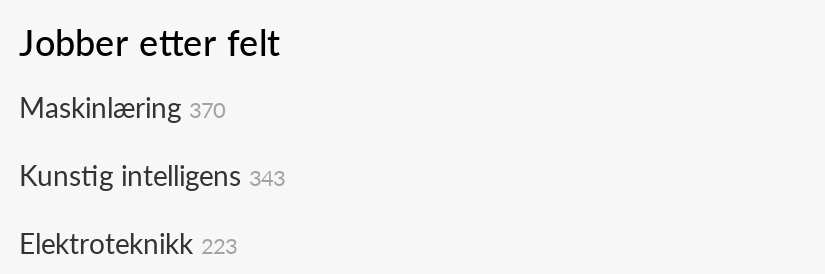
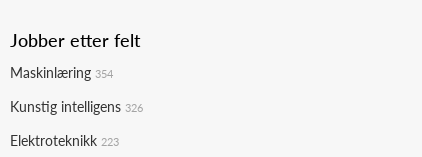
[19,86,225,126] Maskinlæring 370 -> [10,62,113,82] Maskinlæring 354
[19,154,285,194] Kunstig intelligens 343 -> [10,96,143,116] Kunstig intelligens 326

